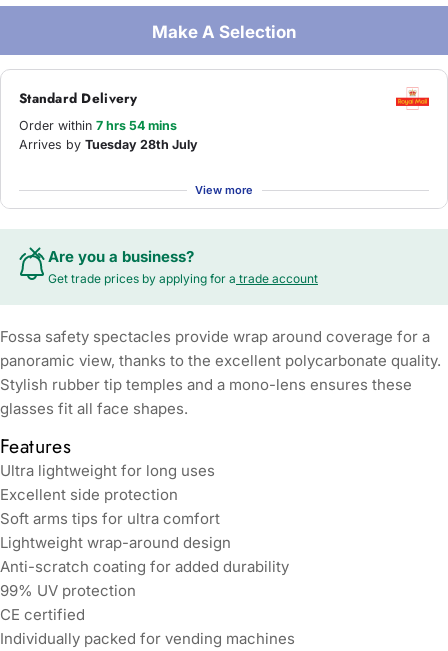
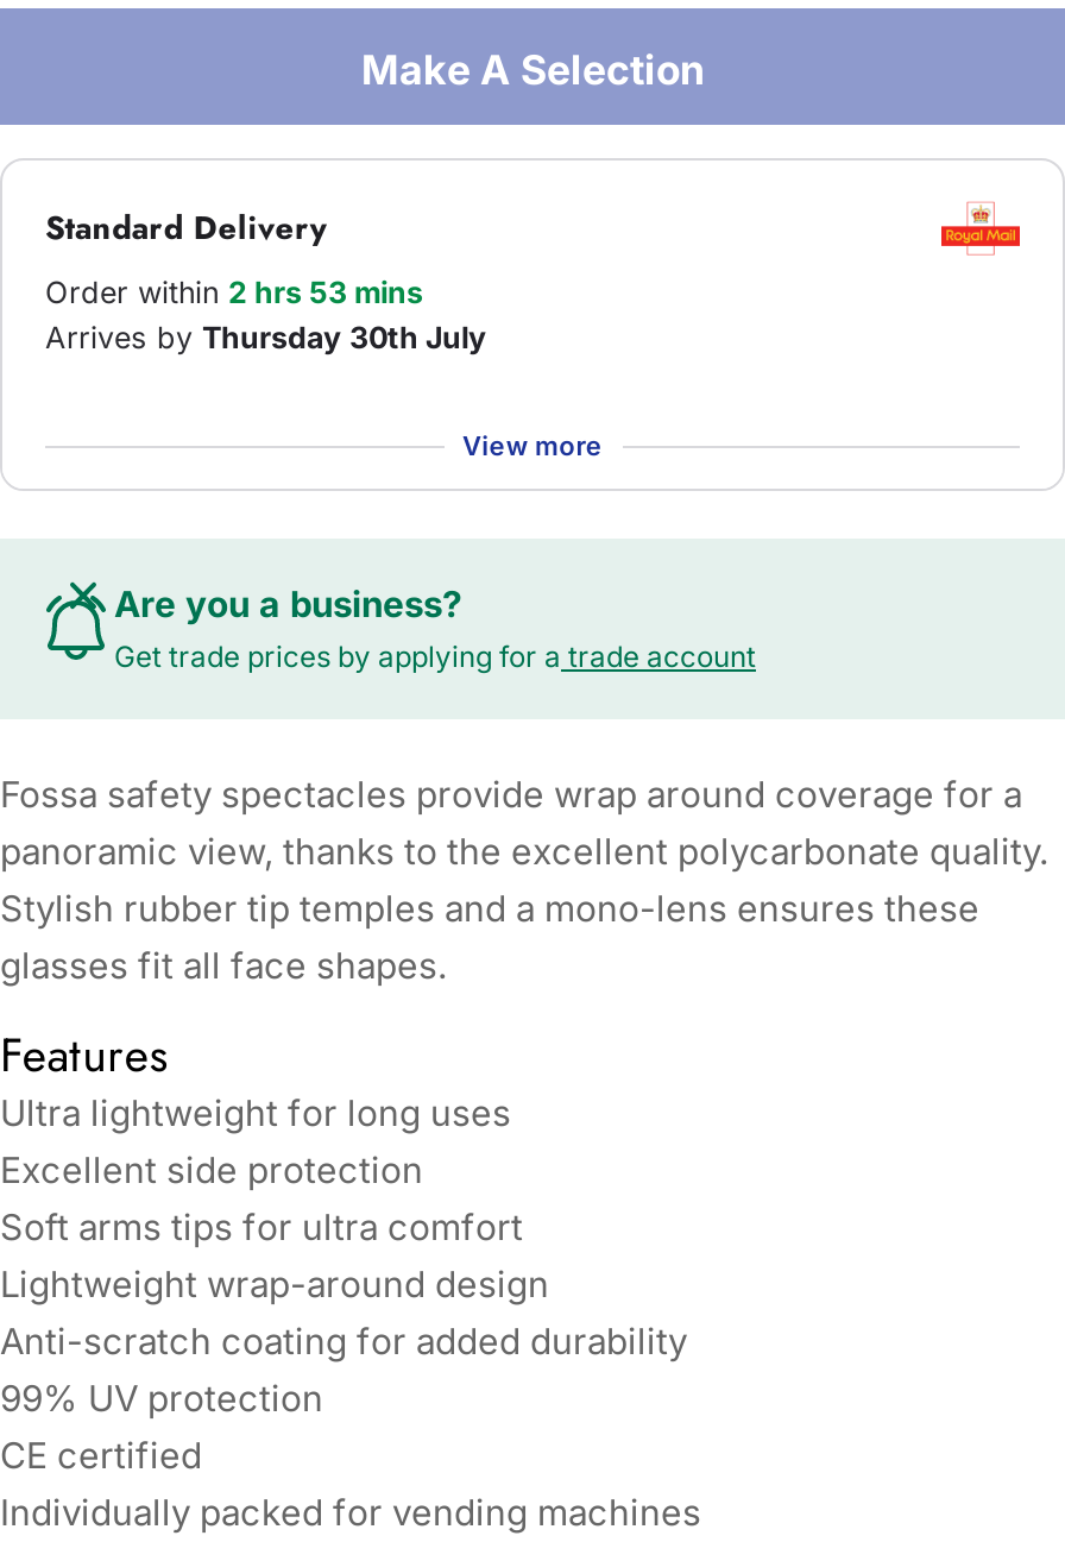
[19,118,177,133] Order within 7 hrs 54 mins -> [45,275,423,311] Order within 2 hrs 53 mins
[19,137,198,152] Arrives by Tuesday 28th July -> [45,320,487,356] Arrives by Thursday 30th July

